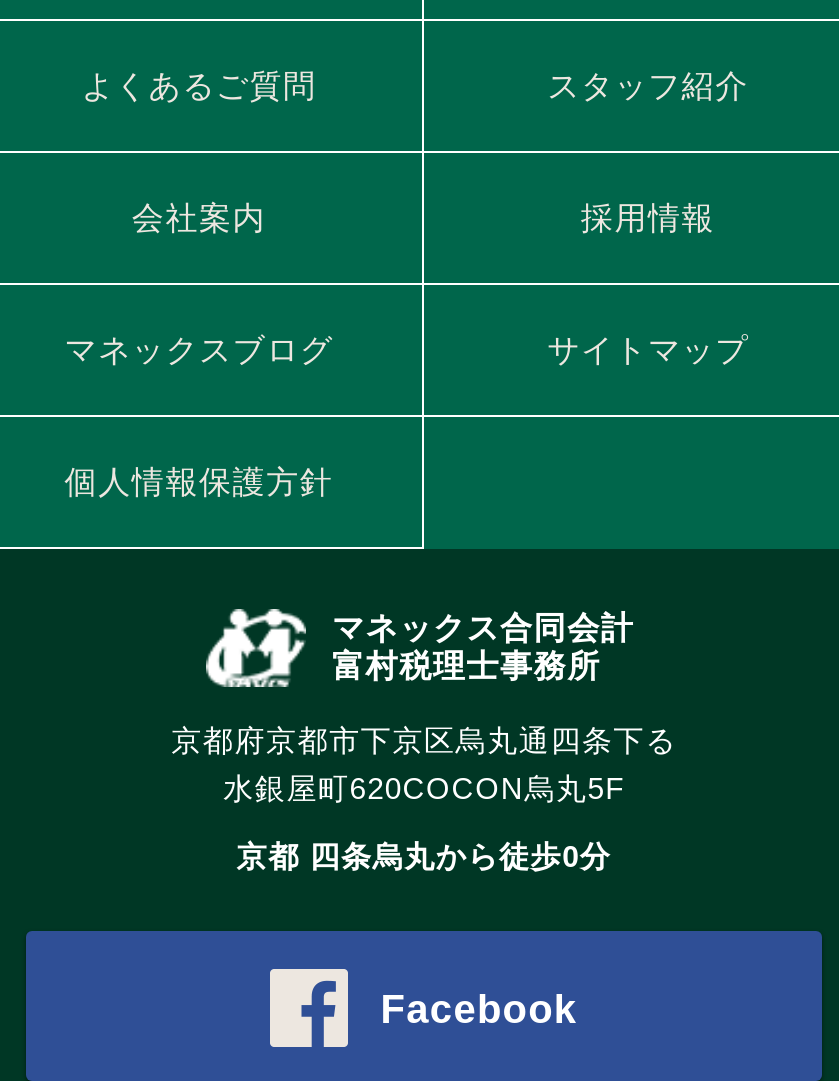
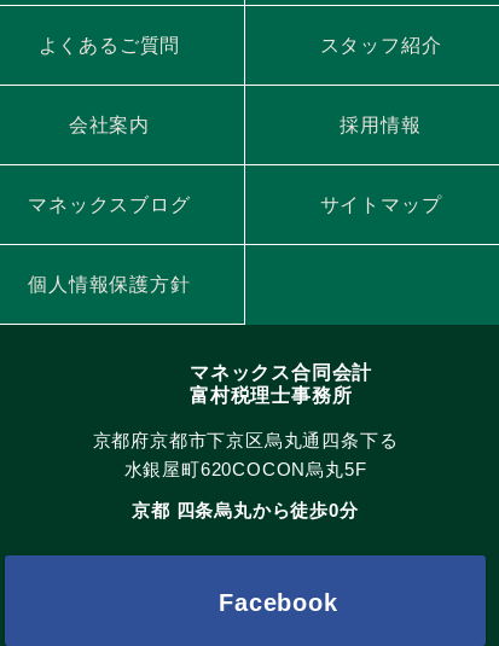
[204,607,308,689] [image] -> none
[268,967,350,1049] [image] -> none

